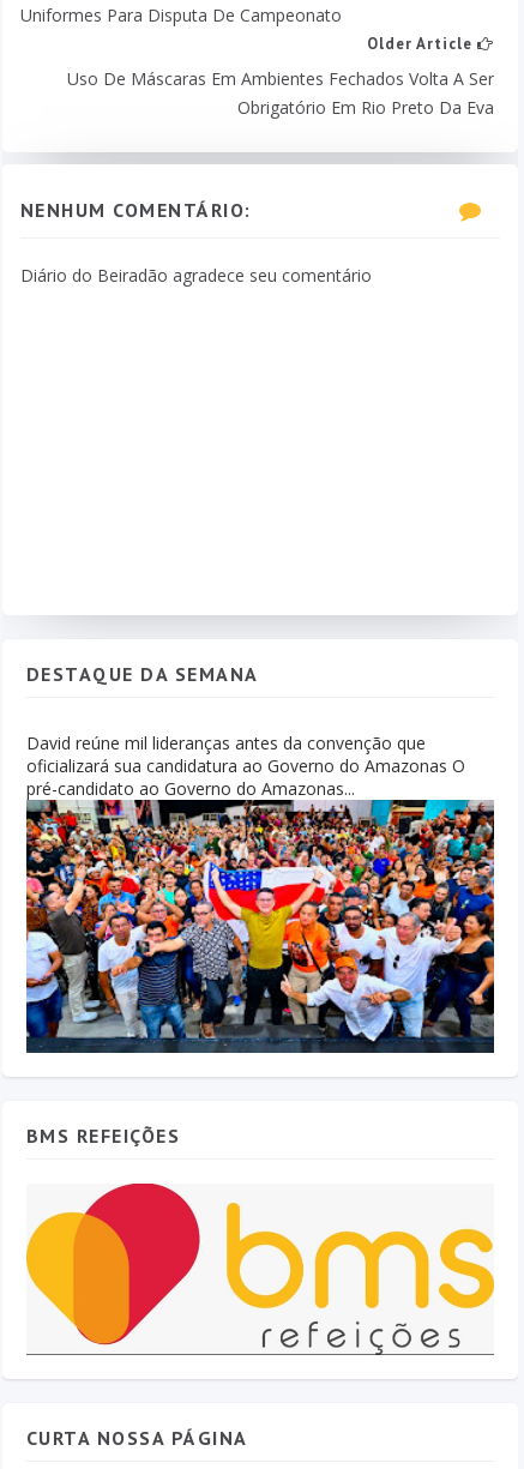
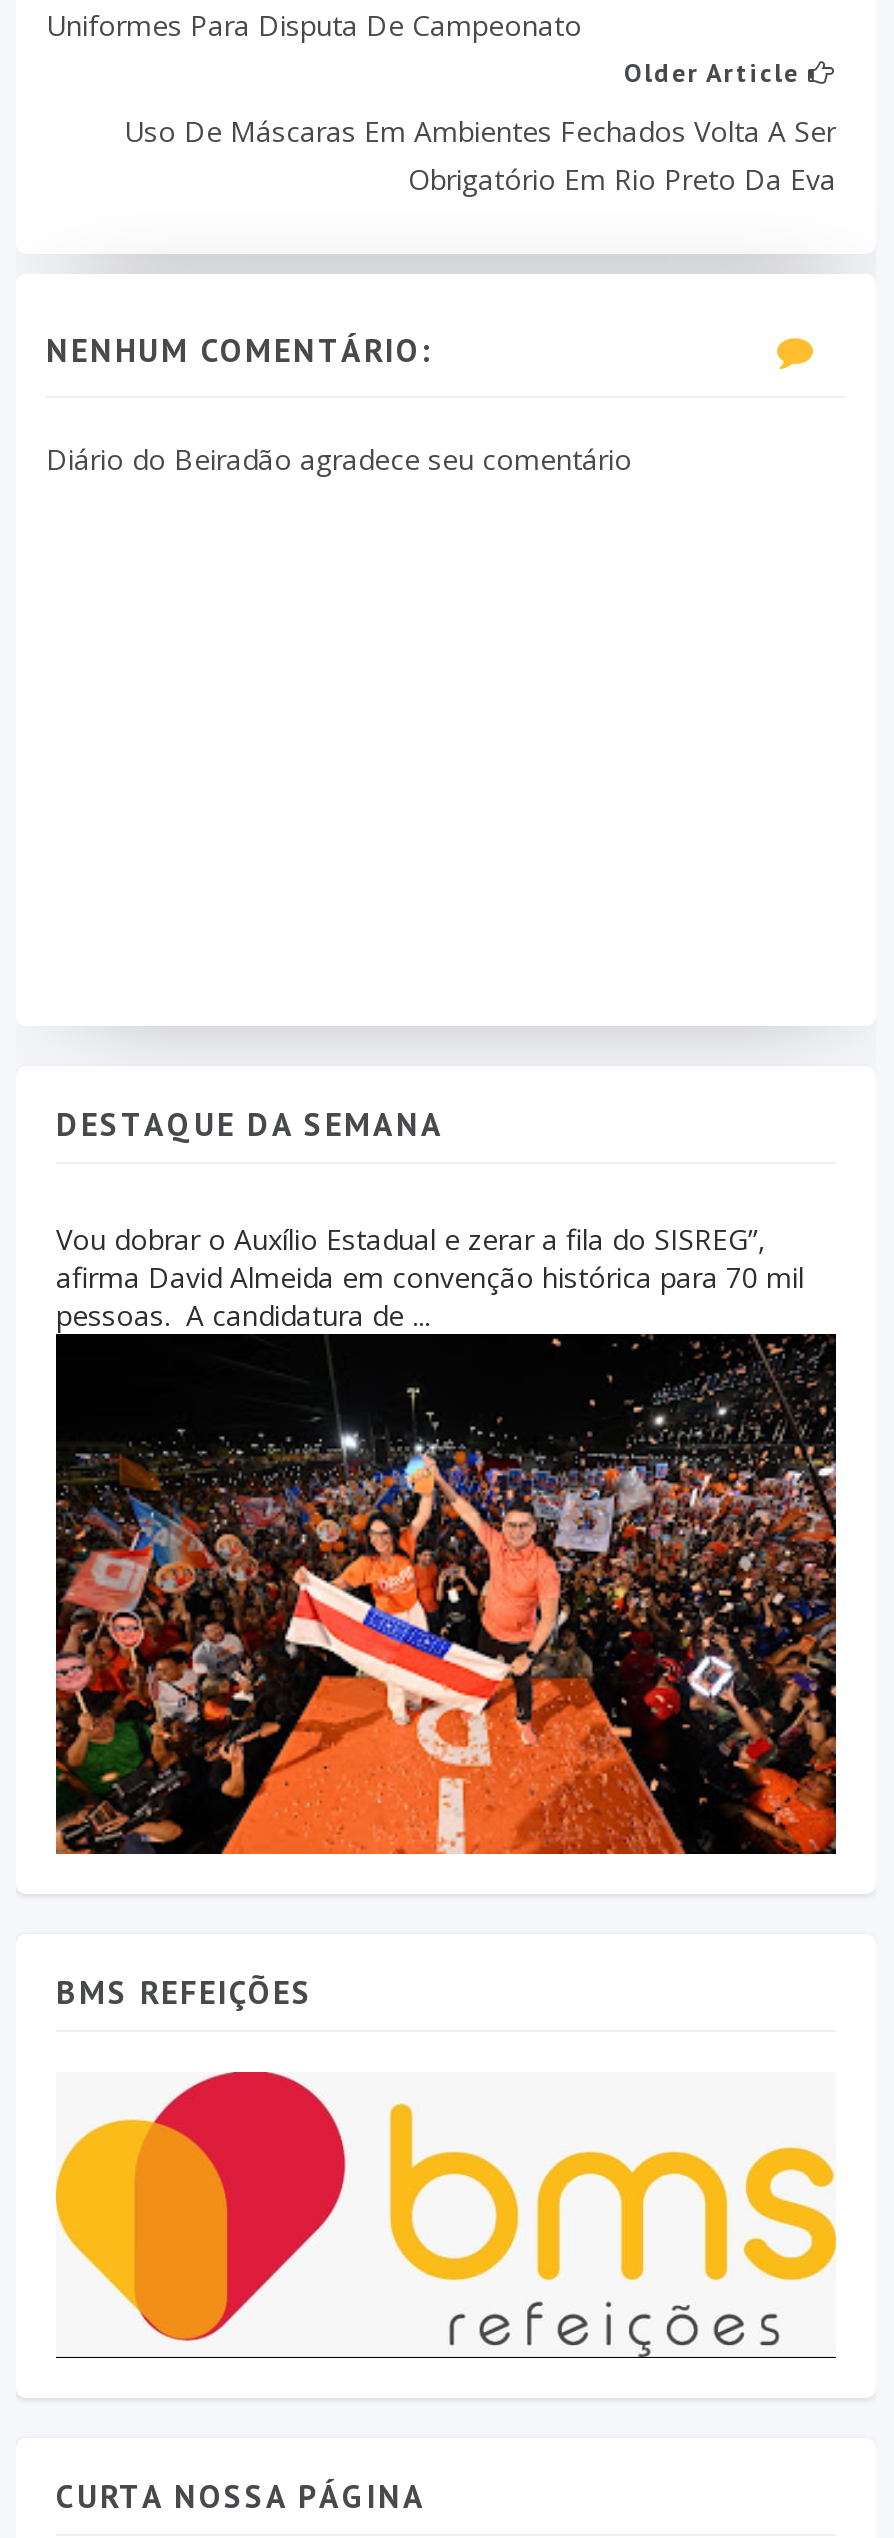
[25,732,495,1054] [image] | David reúne mil lideranças antes da convenção que | oficializará sua candidatura ao Governo do Amazonas O | pré-candidato ao Governo do Amazonas... -> [54,1221,838,1856] [image] | Vou dobrar o Auxílio Estadual e zerar a fila do SISREG”, | afirma David Almeida em convenção histórica para 70 mil | pessoas. A candidatura de ...

